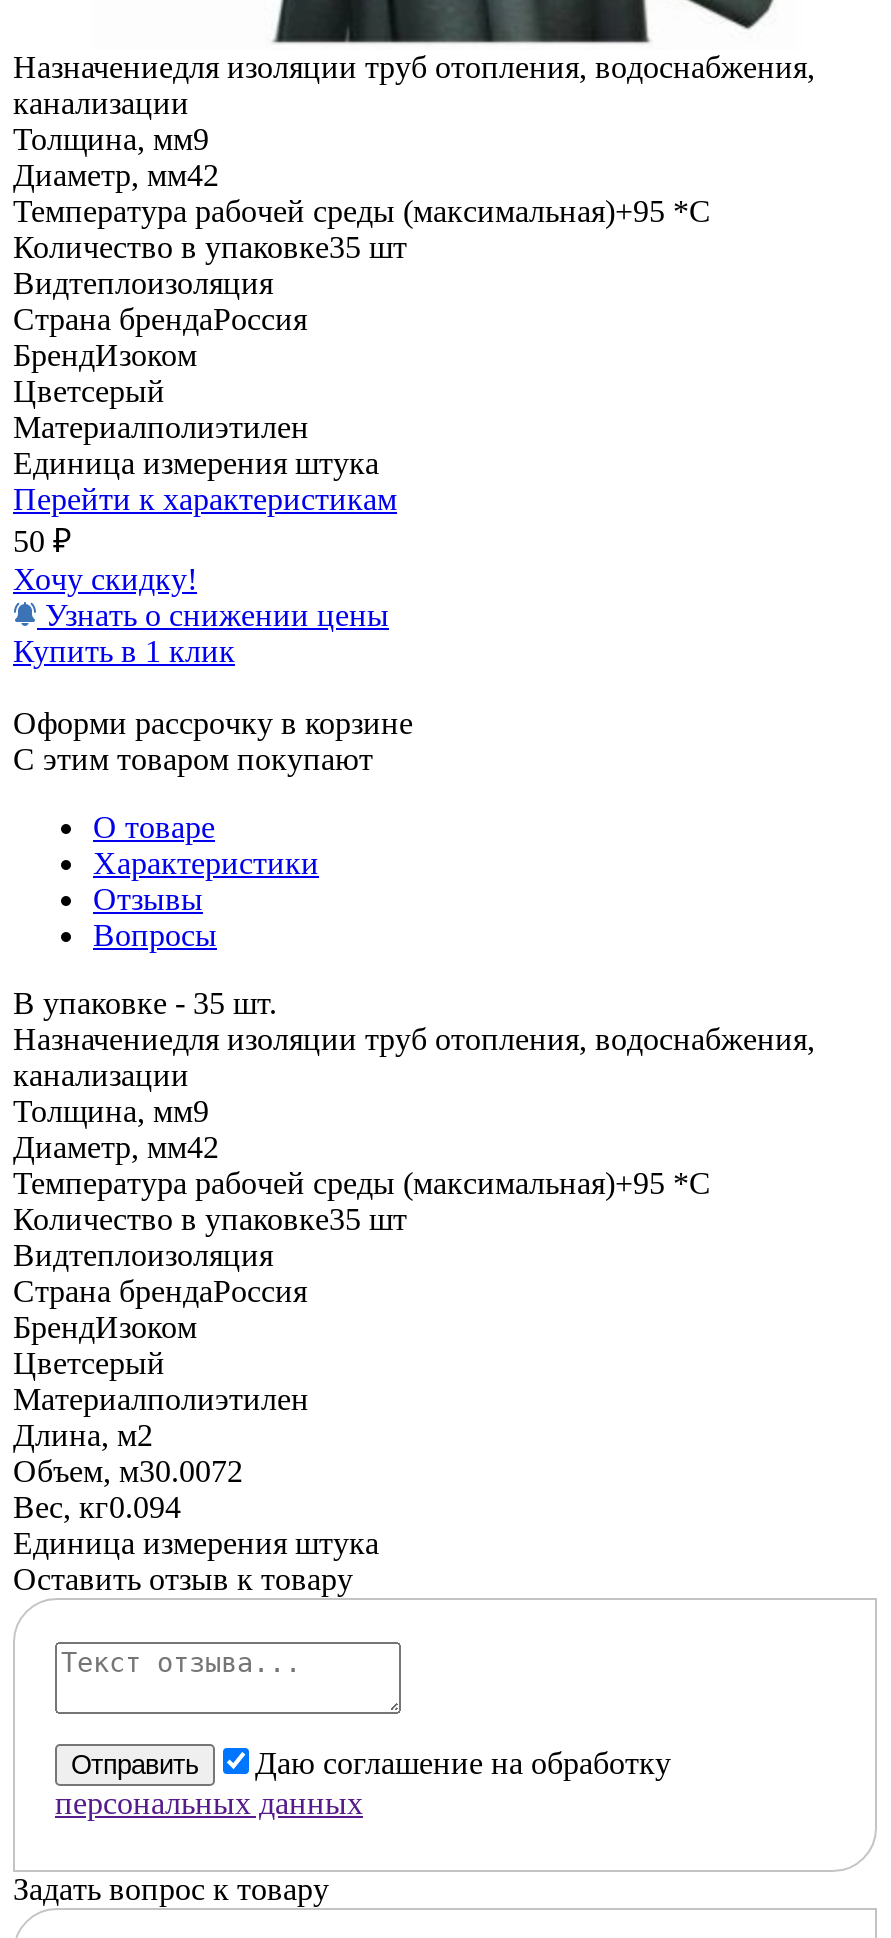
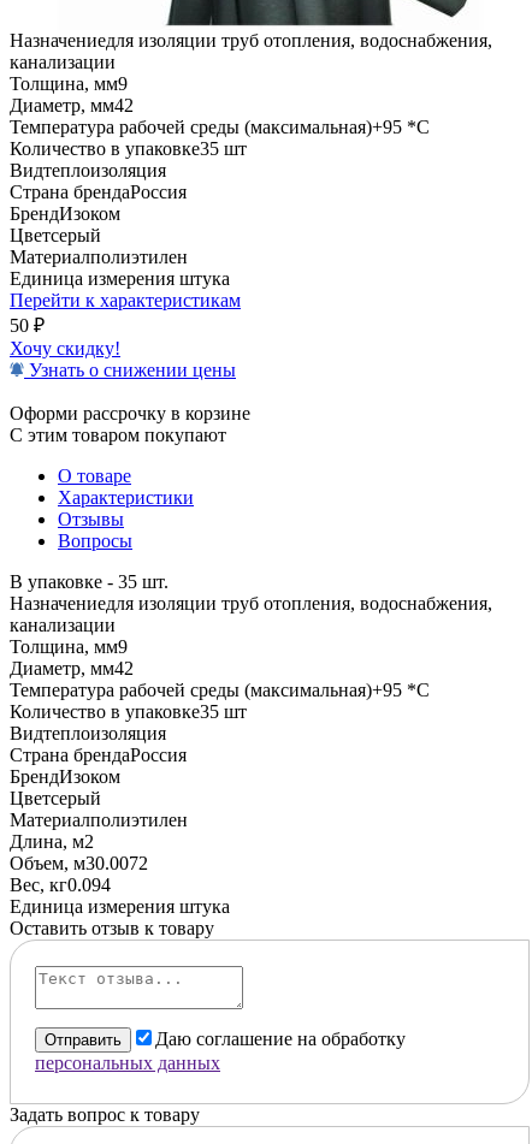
[13,633,235,667] Купить в 1 клик -> none

